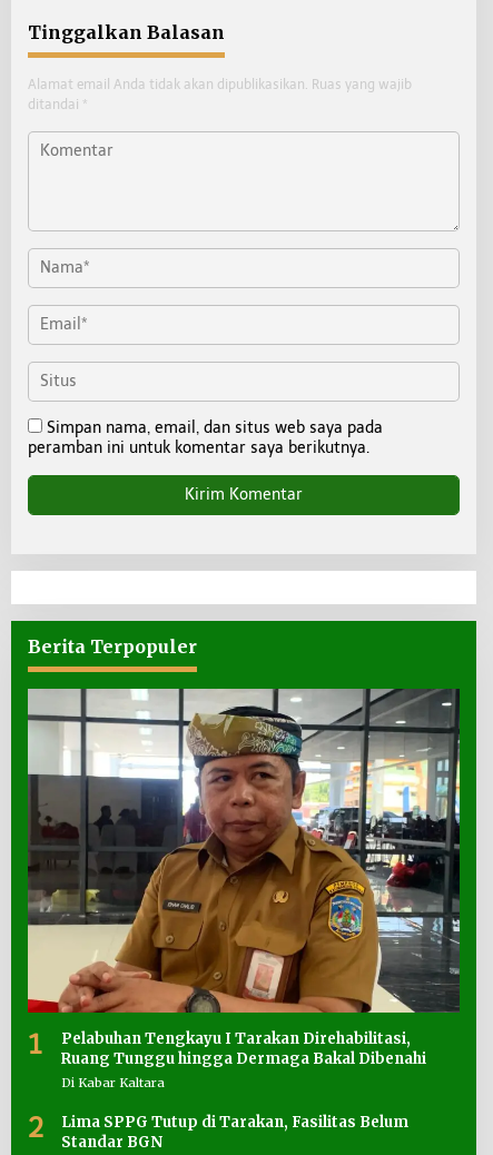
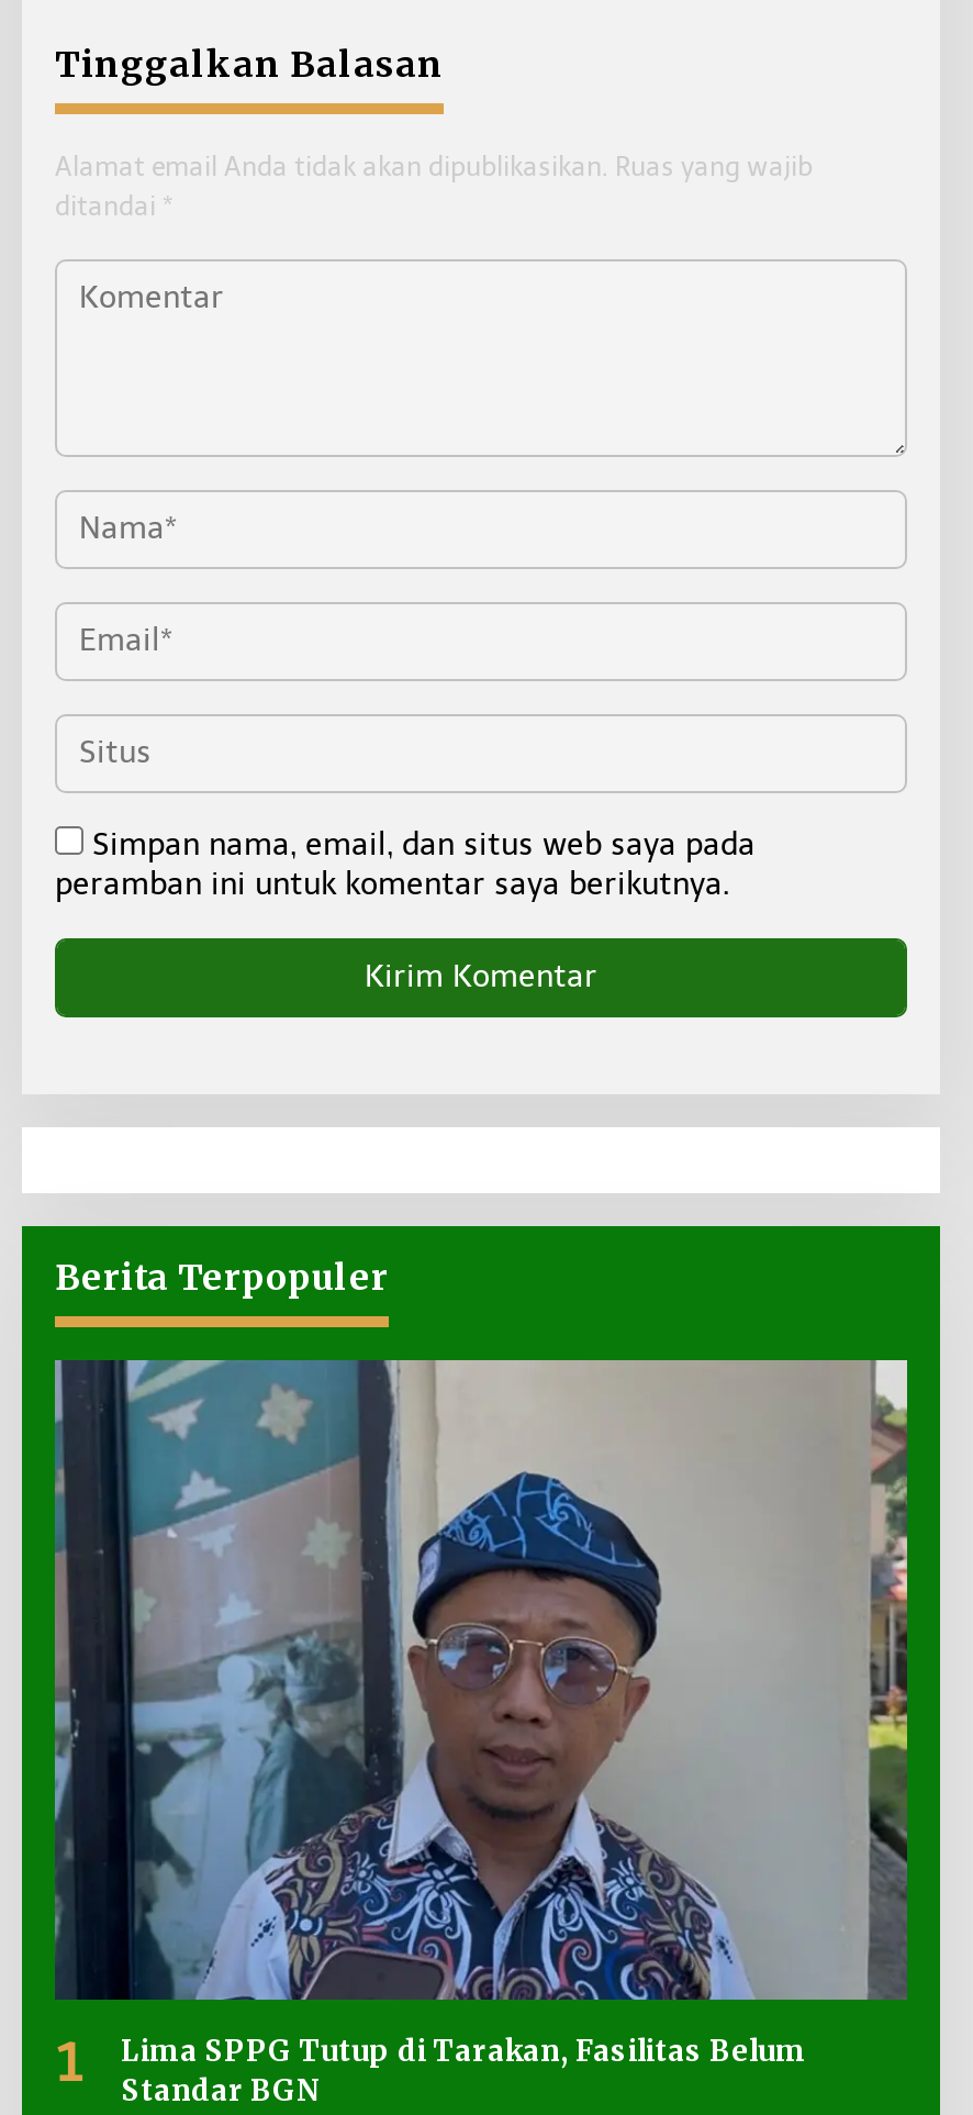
[27,688,461,1014] [image] -> [53,1357,909,2003] [image]
[28,1029,426,1144] Pelabuhan Tengkayu I Tarakan Direhabilitasi, | Ruang Tunggu hingga Dermaga Bakal Dibenahi | Di Kabar Kaltara | 2 -> none

